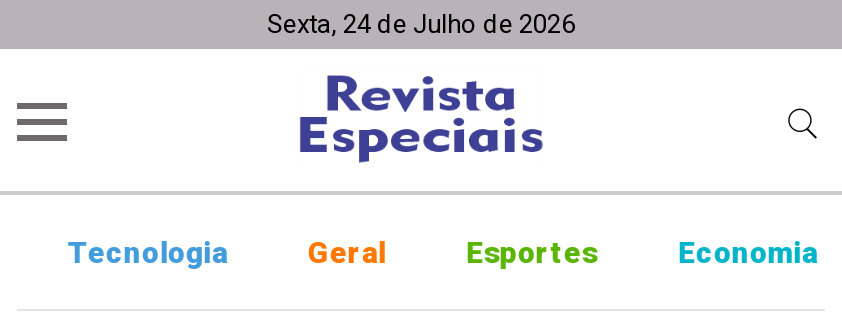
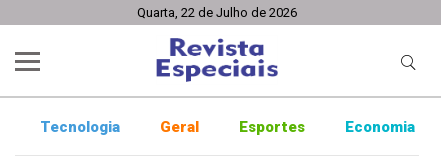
[267,9,575,39] Sexta, 24 de Julho de 2026 -> [137,5,297,20] Quarta, 22 de Julho de 2026

